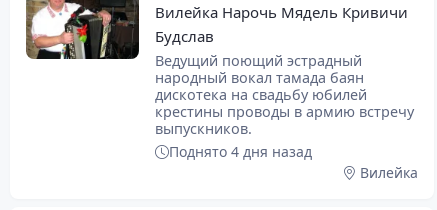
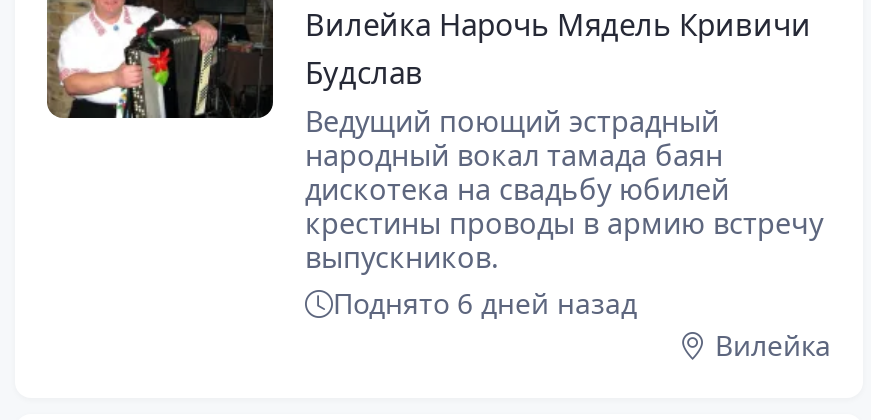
[169,142,312,161] Поднято 4 дня назад -> [333,284,637,322] Поднято 6 дней назад

